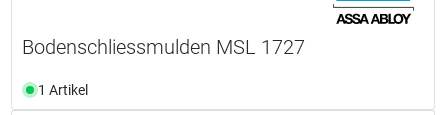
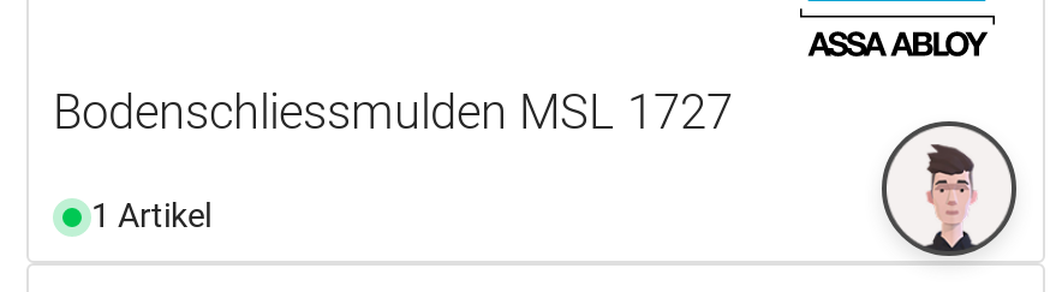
none -> [879,118,1019,260] [image]

